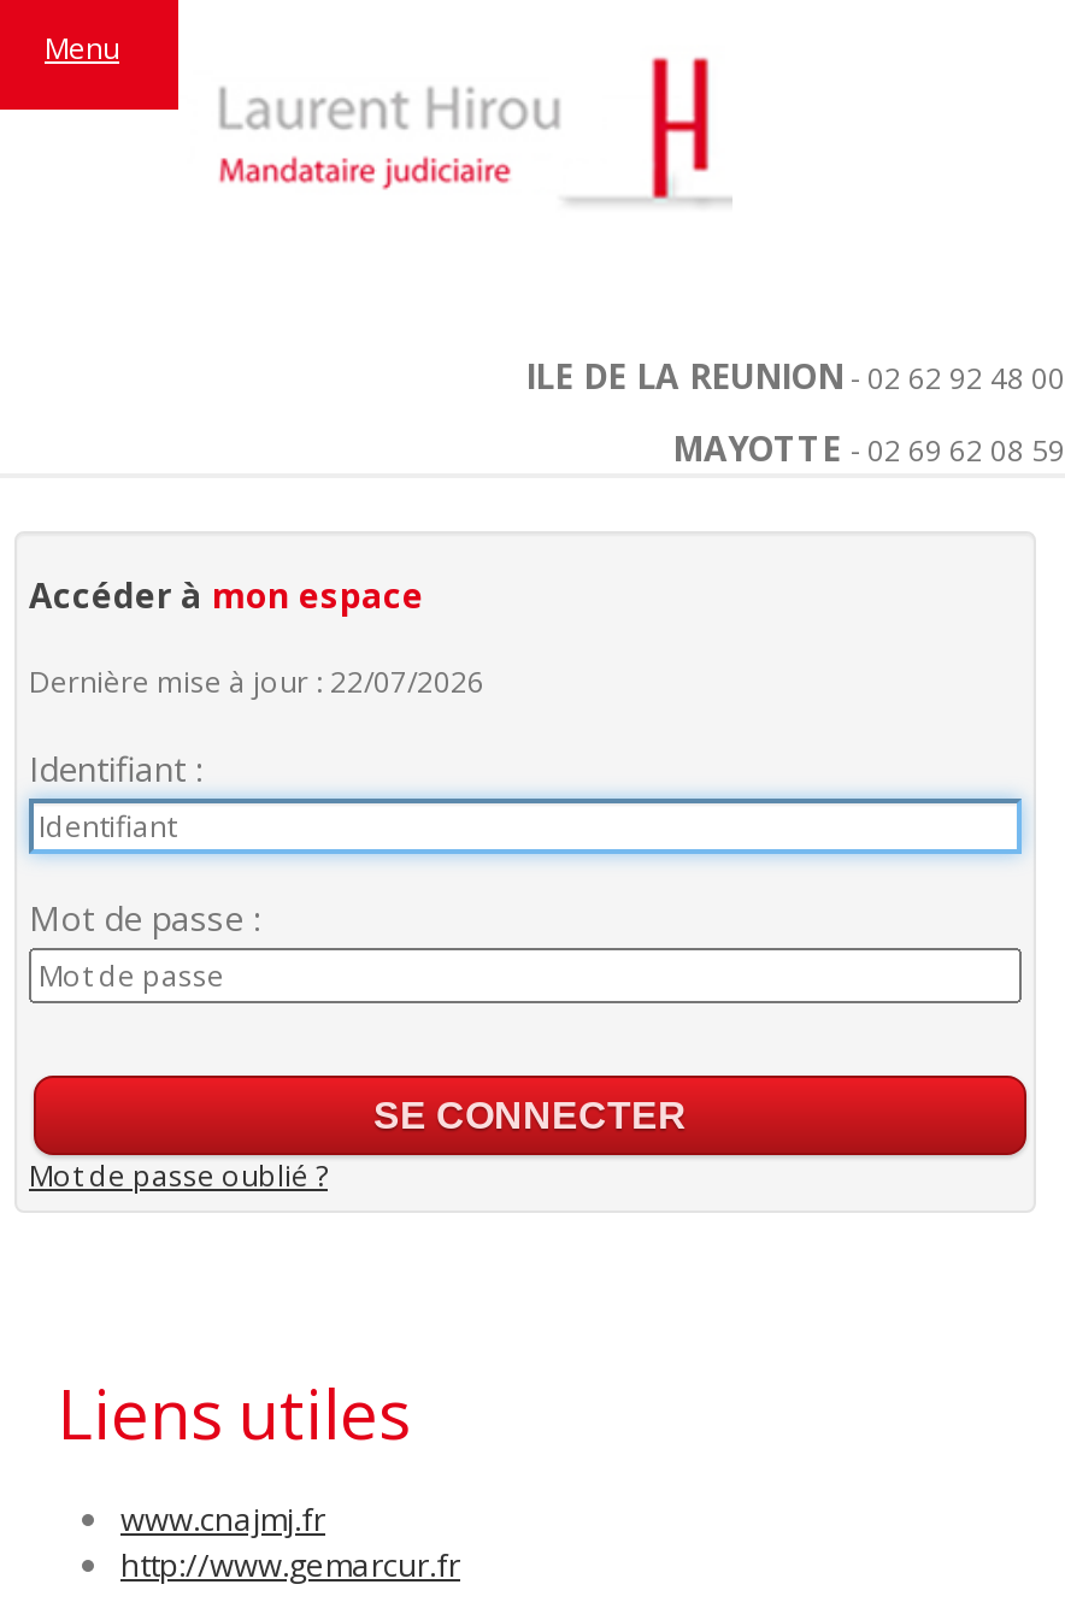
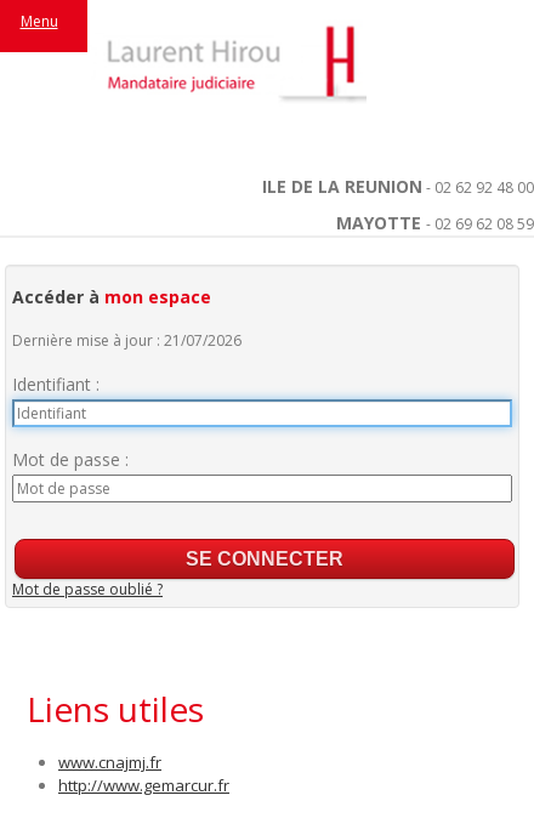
[29,662,484,703] Dernière mise à jour : 22/07/2026 -> [12,331,242,351] Dernière mise à jour : 21/07/2026

